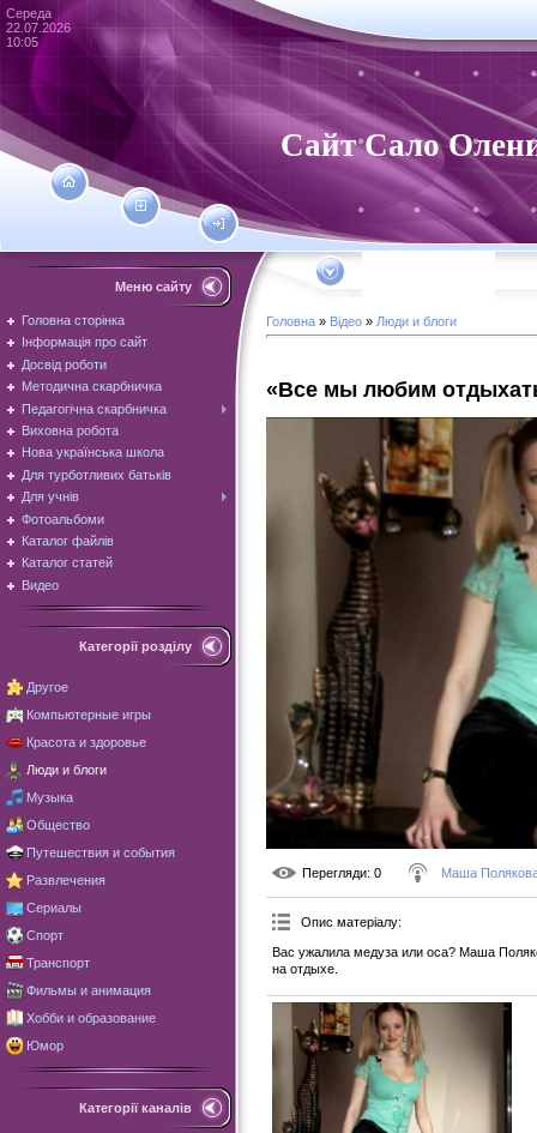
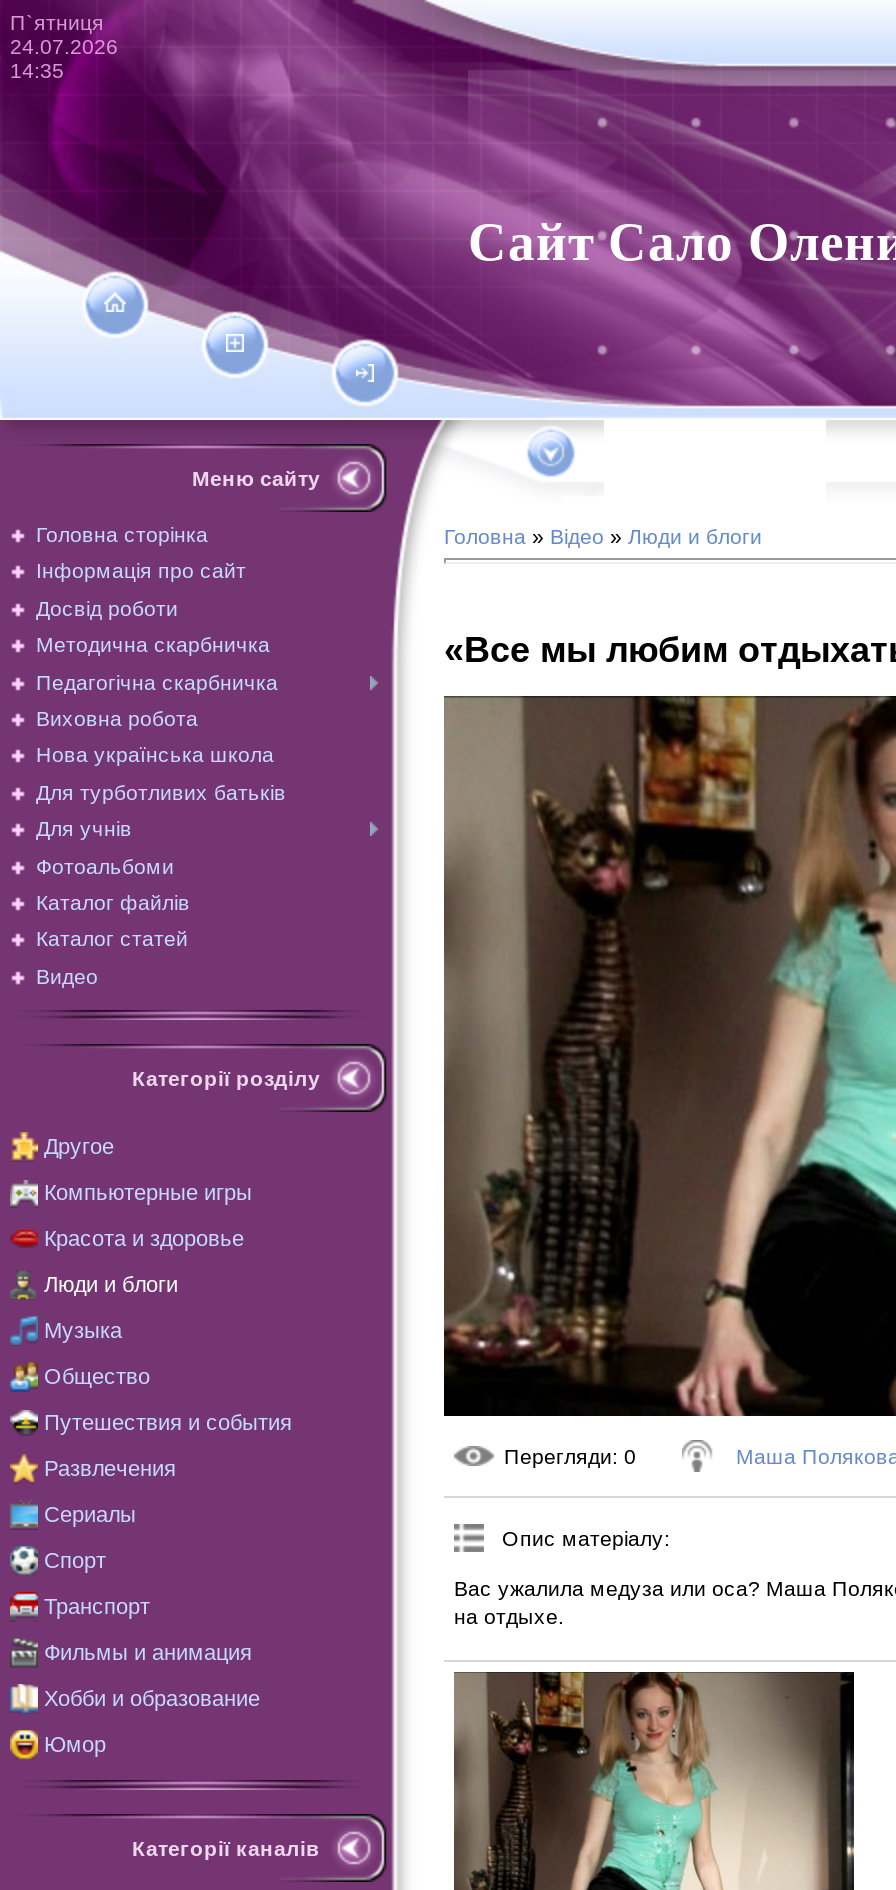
[6,6,71,49] Середа | 22.07.2026 | 10:05 -> [10,10,118,82] П`ятниця | 24.07.2026 | 14:35

